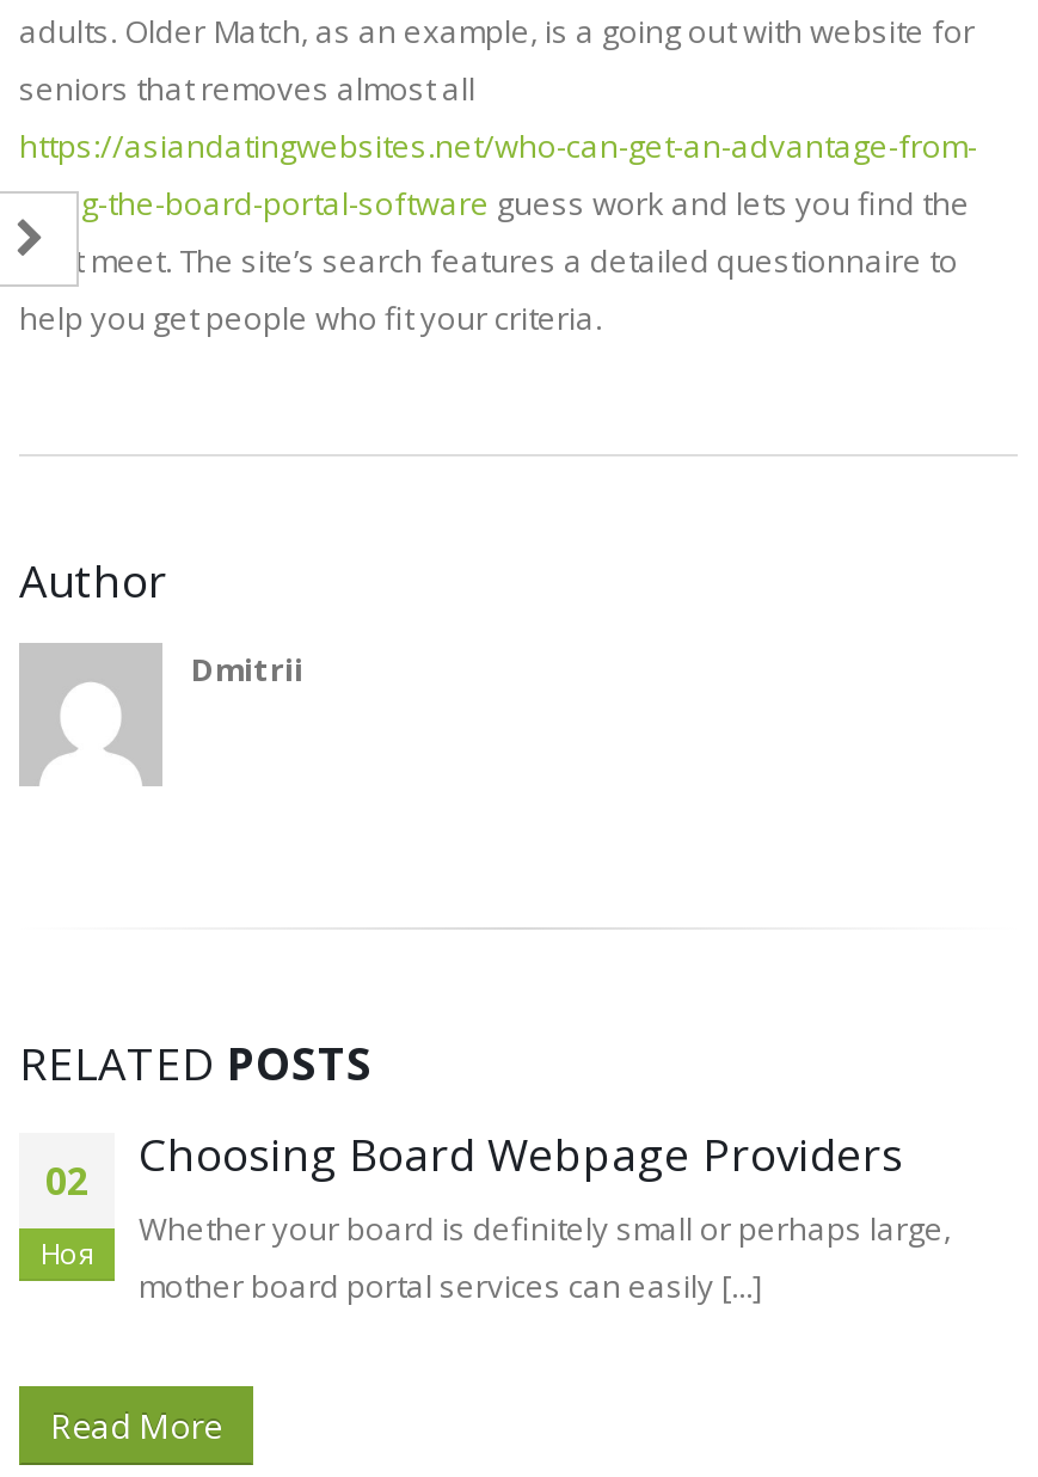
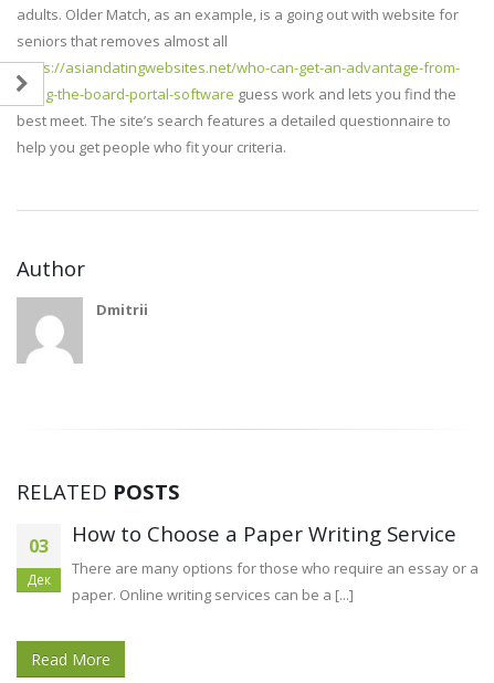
[139,1122,951,1306] Choosing Board Webpage Providers | Whether your board is definitely small or perhaps large, | mother board portal services can easily [...] -> [72,519,479,604] How to Choose a Paper Writing Service | There are many options for those who require an essay or a | paper. Online writing services can be a [...]
[45,1153,88,1206] 02 -> [29,533,49,558] 03
[41,1232,93,1270] Ноя -> [27,570,50,587] Дек

